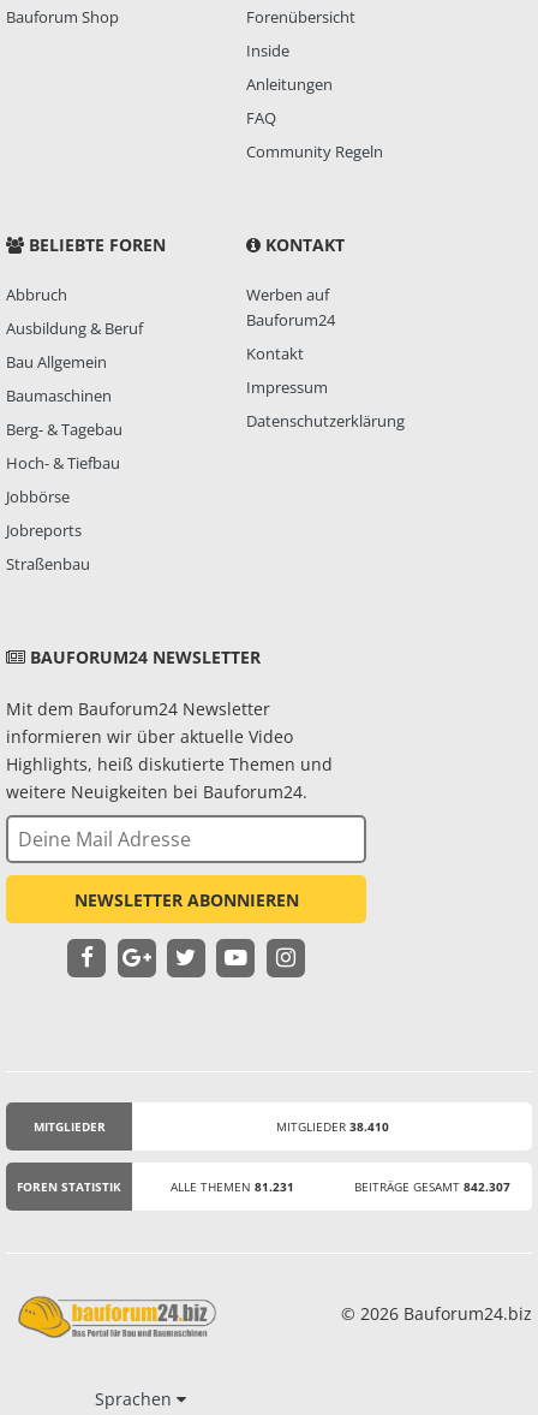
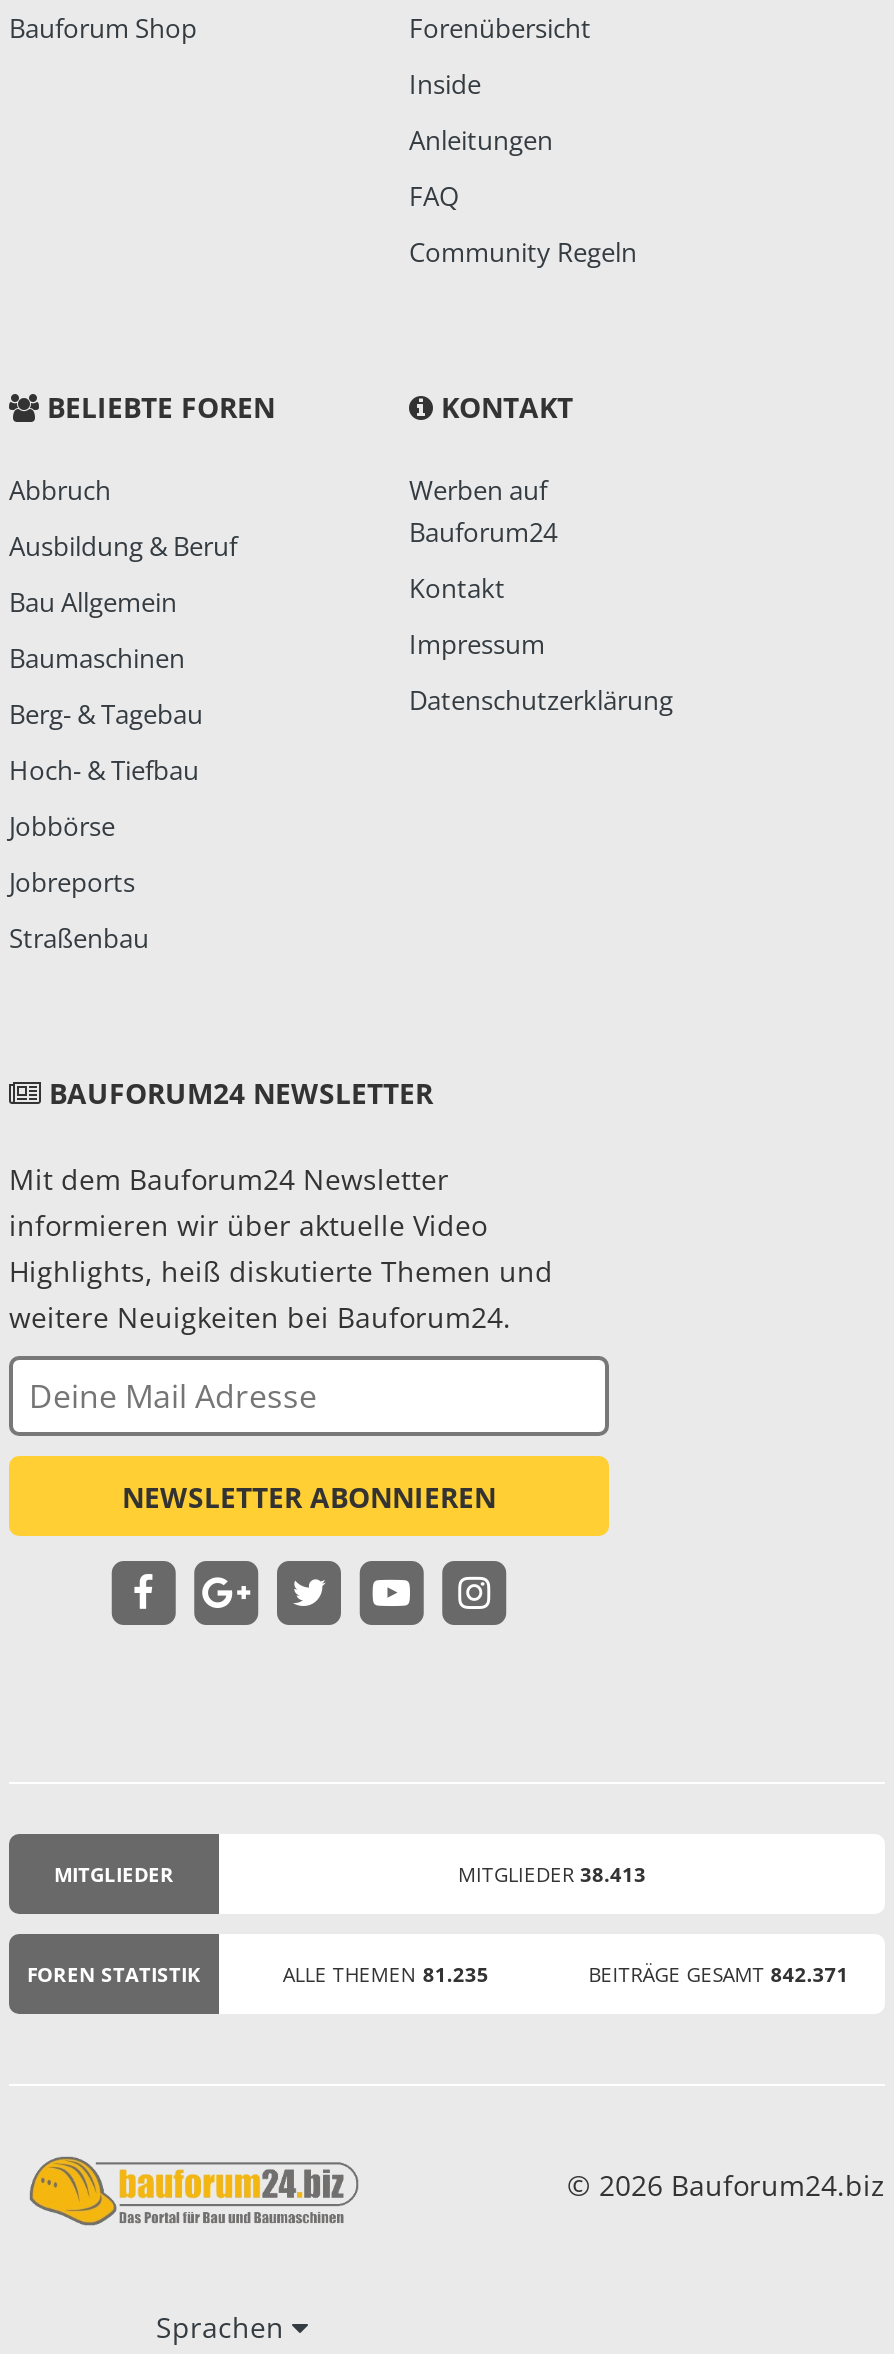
[276,1118,388,1134] MITGLIEDER 38.410 -> [458,1859,646,1887] MITGLIEDER 38.413
[170,1178,294,1195] ALLE THEMEN 81.231 -> [283,1959,489,1987] ALLE THEMEN 81.235
[354,1178,510,1195] BEITRÄGE GESAMT 842.307 -> [589,1959,849,1987] BEITRÄGE GESAMT 842.371

